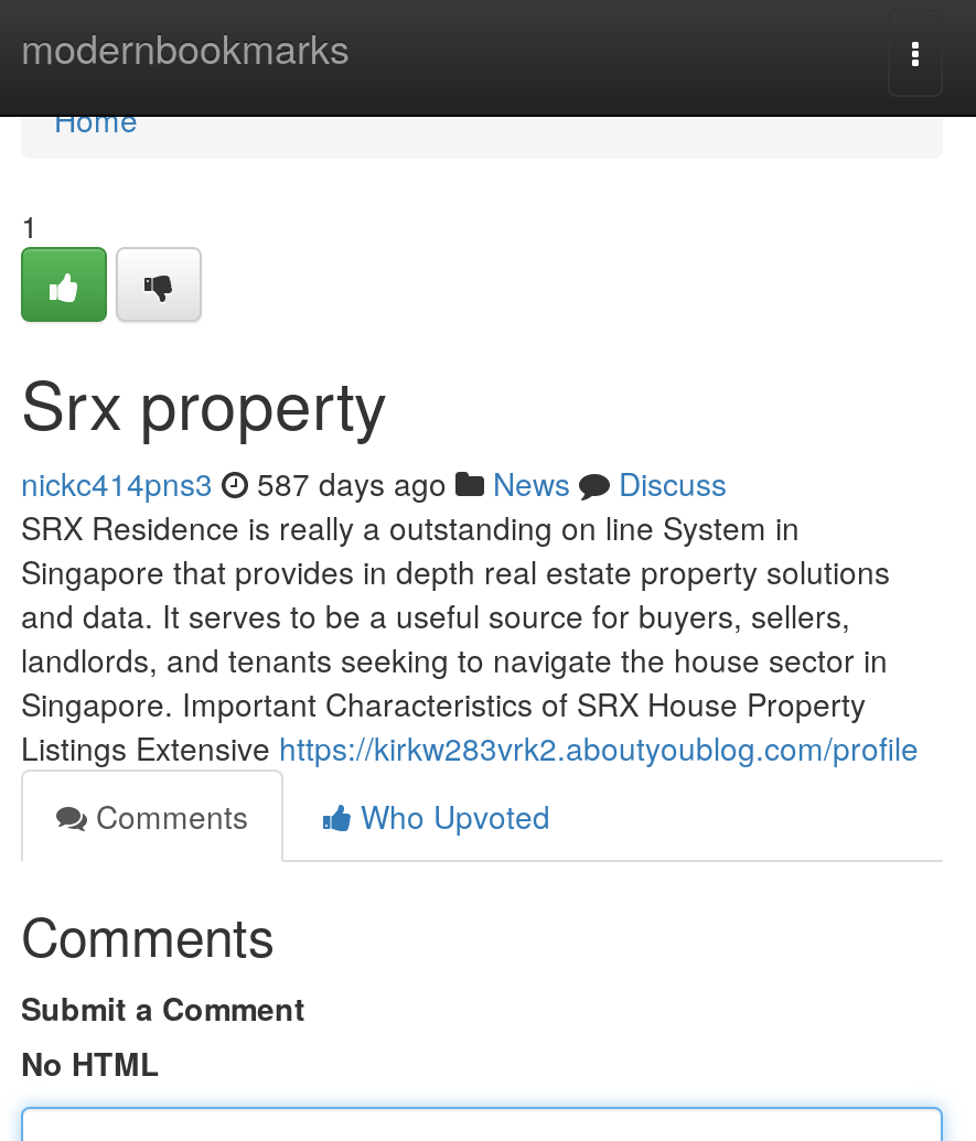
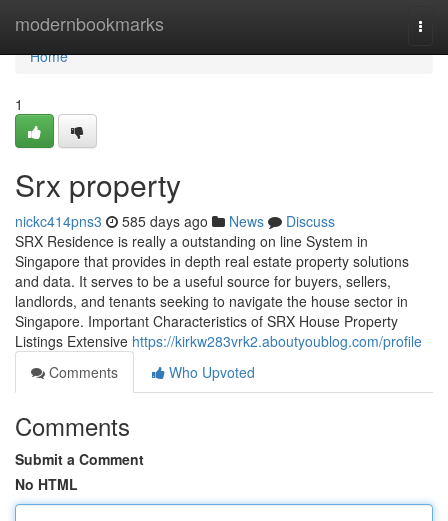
[21,461,727,505] nickc414pns3 587 days ago News Discuss -> [15,211,335,231] nickc414pns3 585 days ago News Discuss

